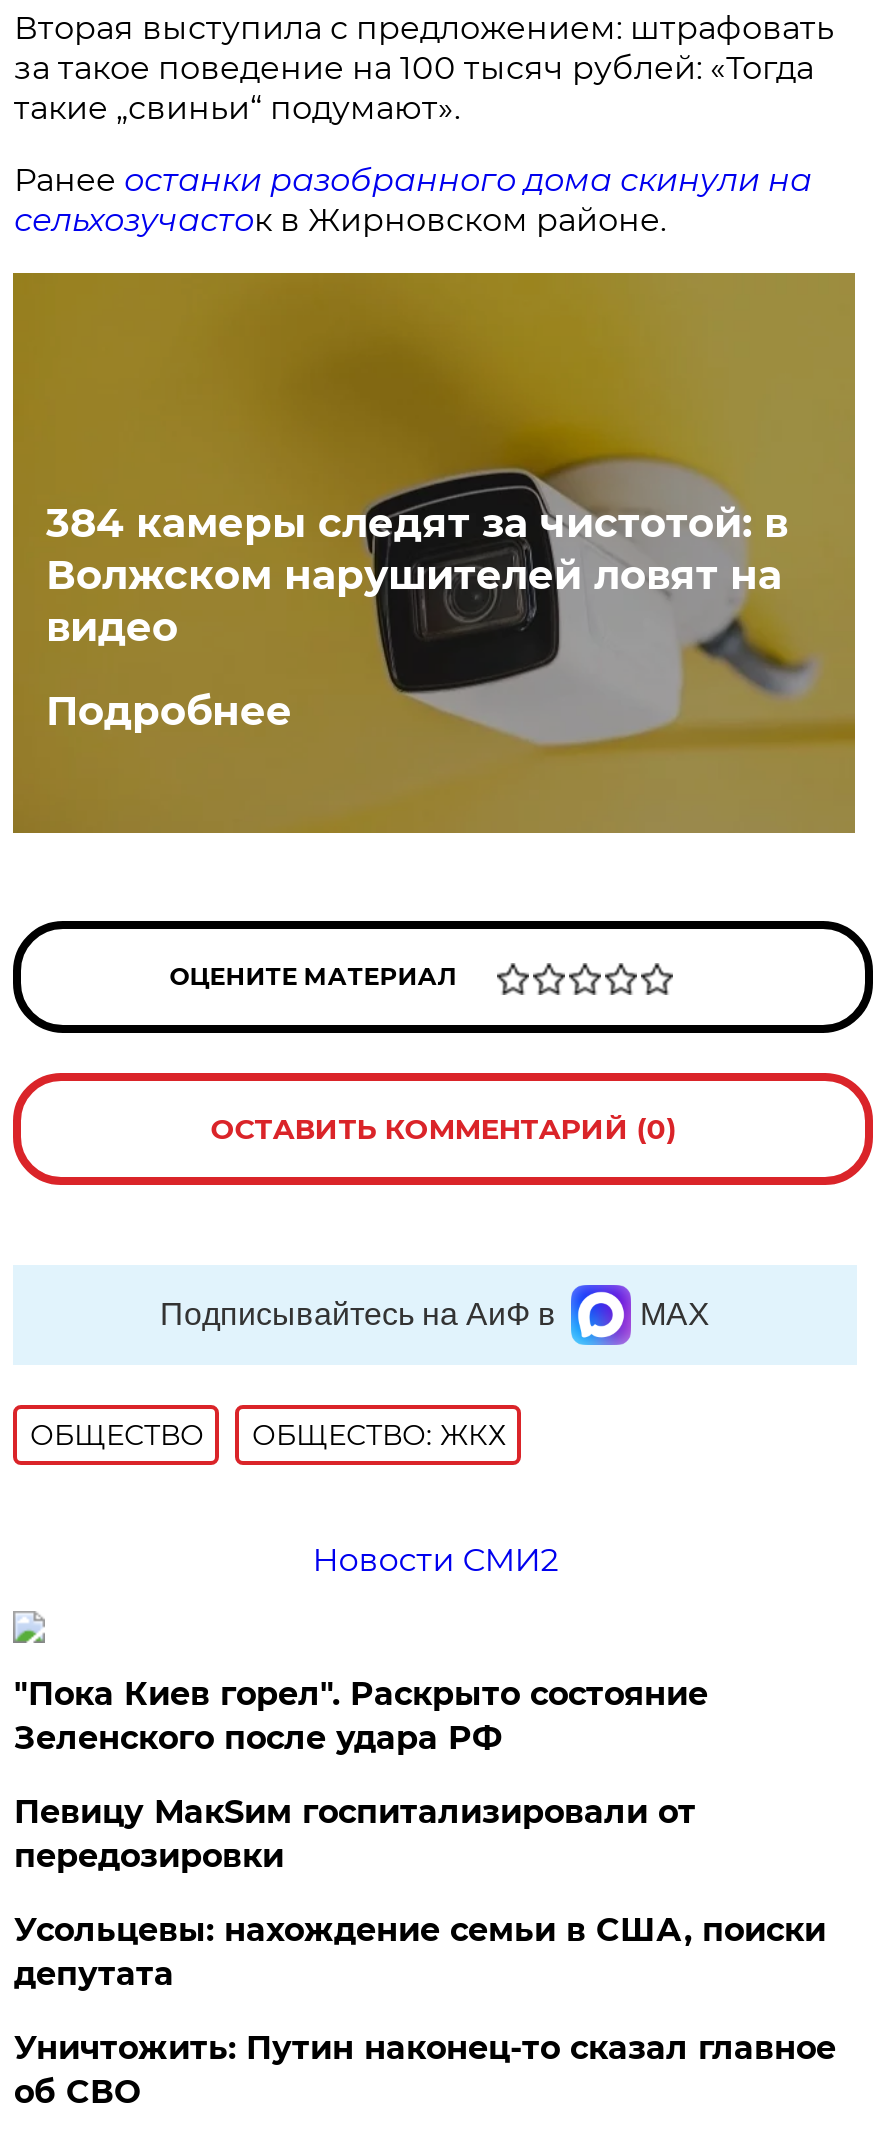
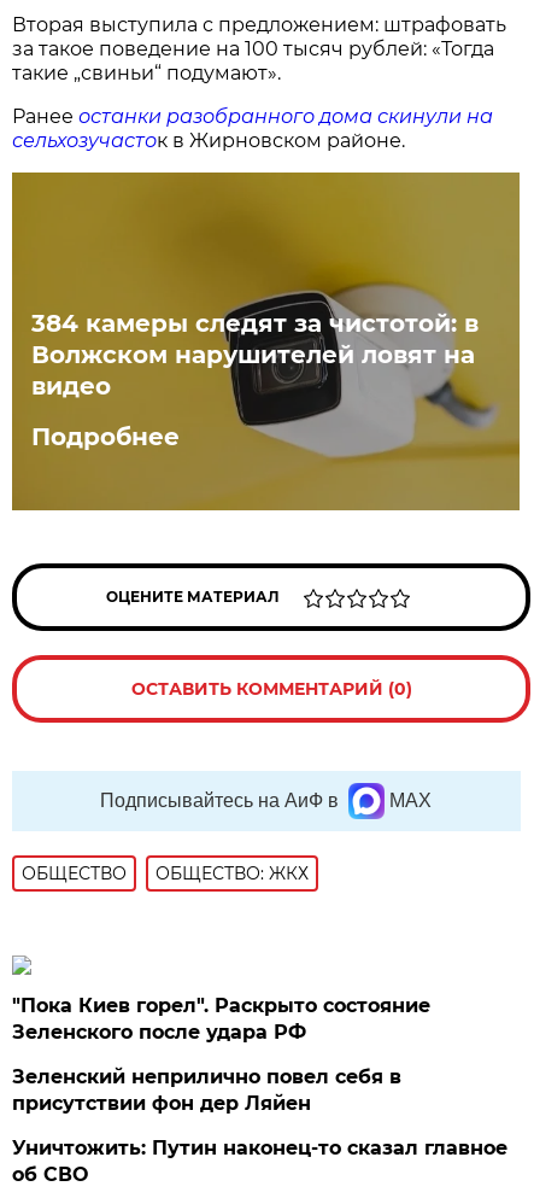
[312,1541,558,1579] Новости СМИ2 -> none
[14,1793,826,1993] Певицу МакSим госпитализировали от | передозировки | Усольцевы: нахождение семьи в США, поиски | депутата -> [13,1065,402,1115] Зеленский неприлично повел cебя в | присутствии фон дер Ляйен

